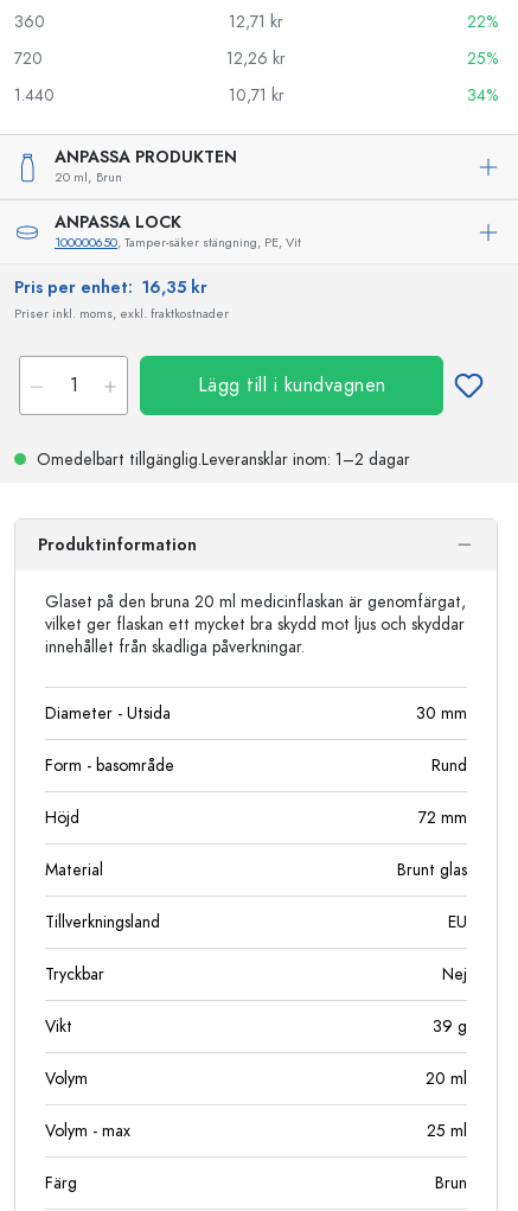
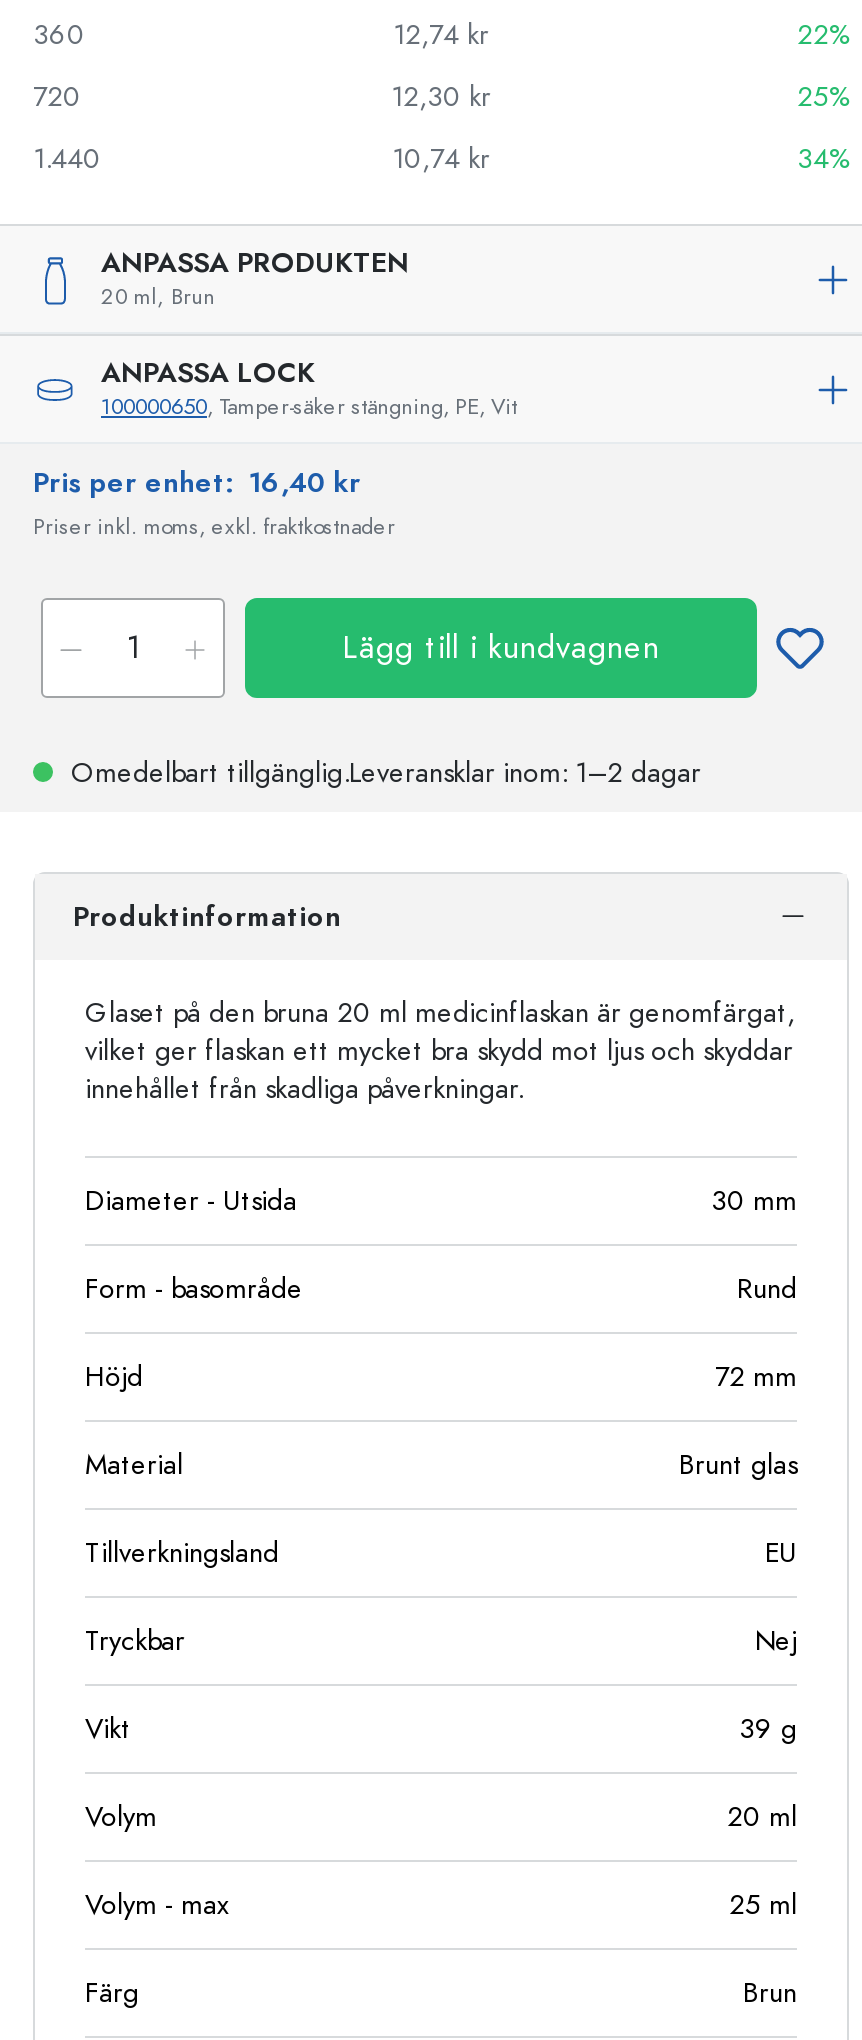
[229,11,283,33] 12,71 kr -> [393,16,489,54] 12,74 kr
[226,47,286,70] 12,26 kr -> [391,78,491,116] 12,30 kr
[228,84,284,107] 10,71 kr -> [392,140,490,178] 10,74 kr
[14,276,207,299] Pris per enhet: 16,35 kr -> [33,464,361,502] Pris per enhet: 16,40 kr

